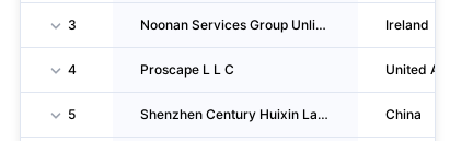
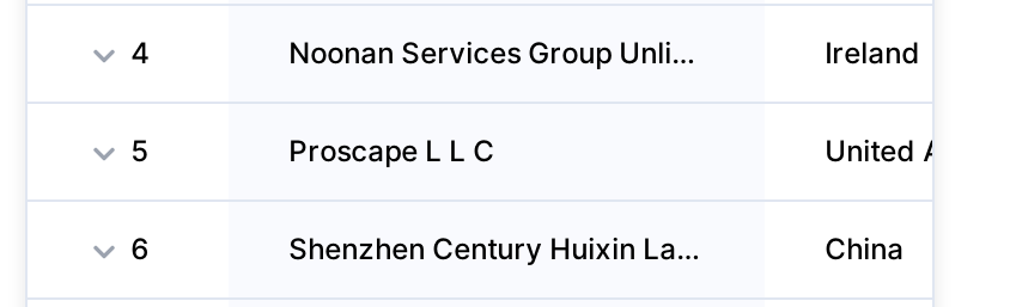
[68,17,77,33] 3 -> [131,35,150,71] 4
[68,62,77,78] 4 -> [131,133,148,169] 5
[68,106,76,123] 5 -> [131,231,150,267] 6

